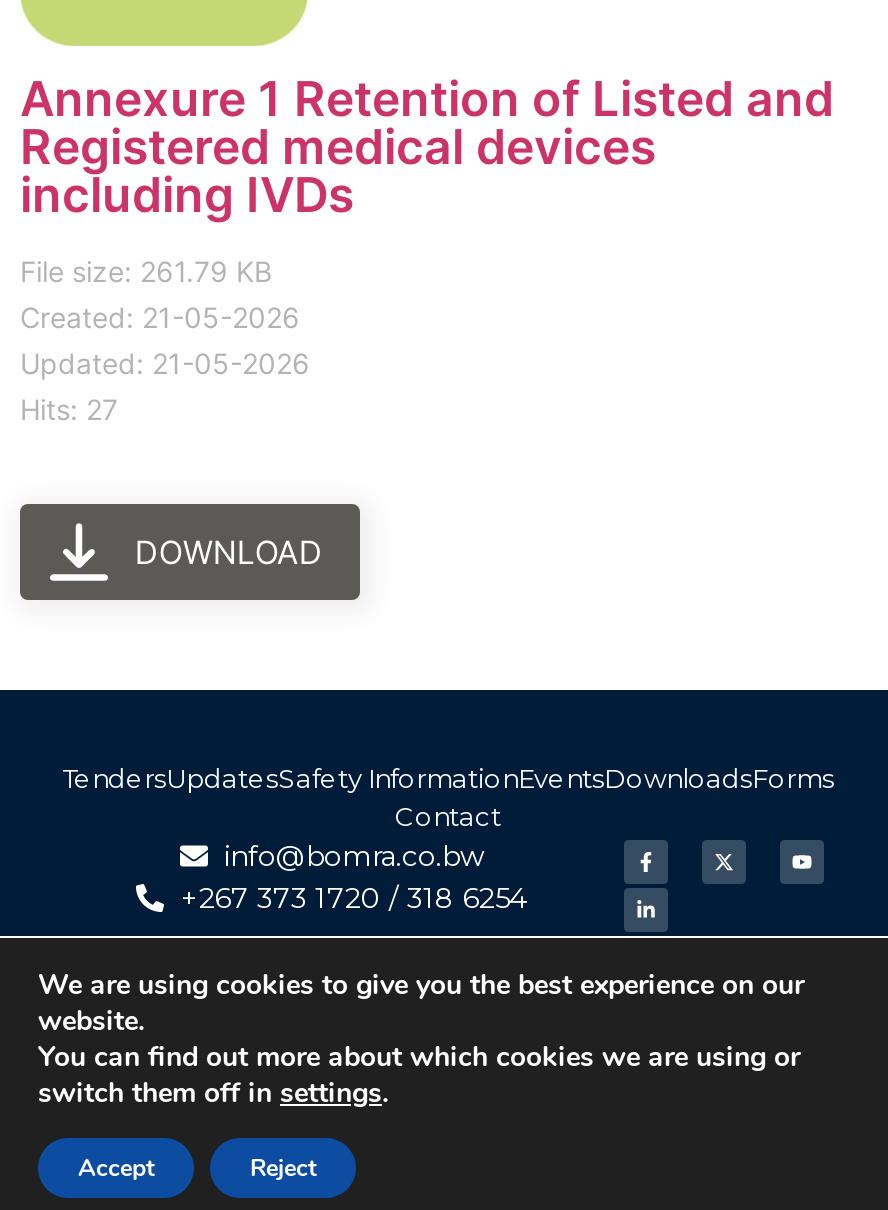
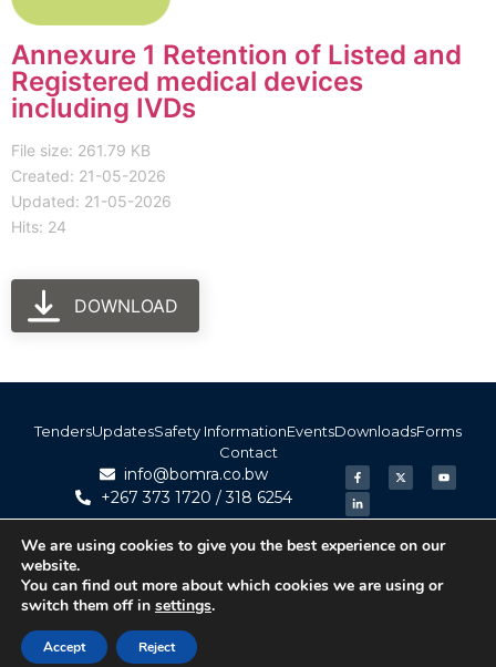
[20,391,118,425] Hits: 27 -> [11,217,66,236] Hits: 24

